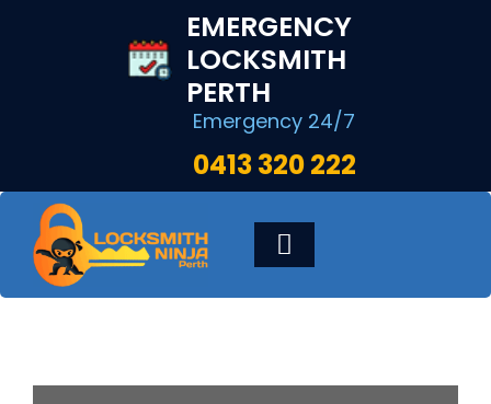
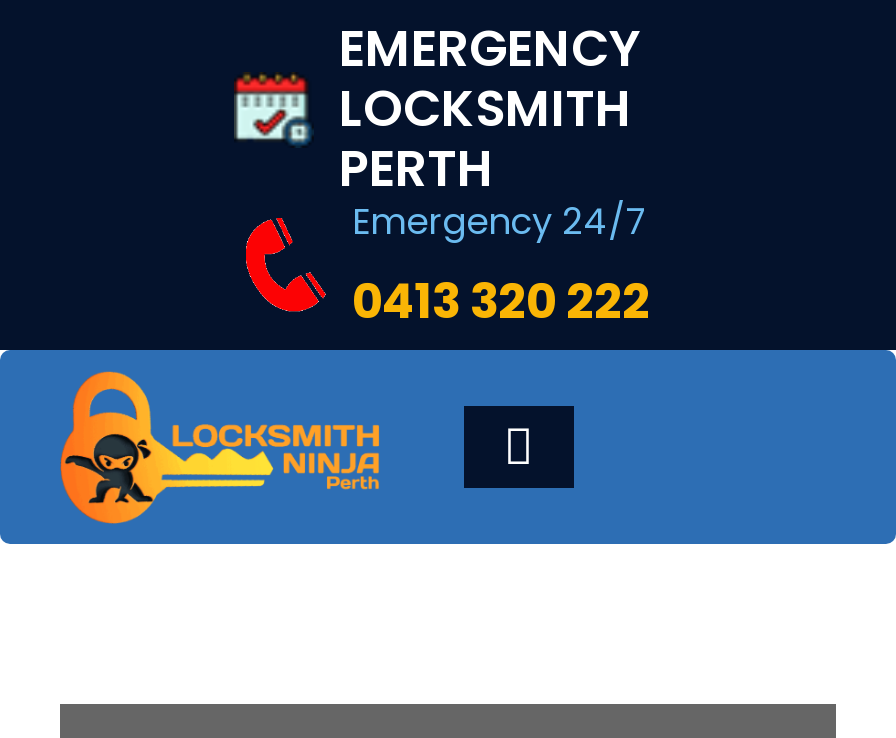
none -> [244,216,328,314] [image]

